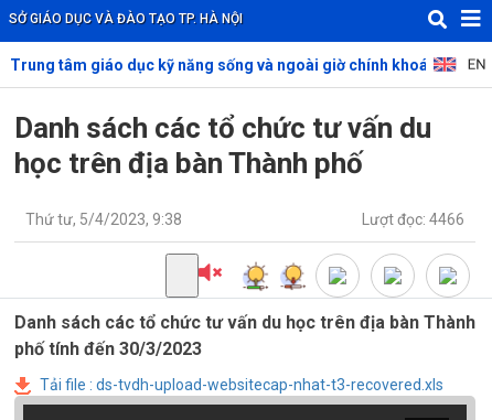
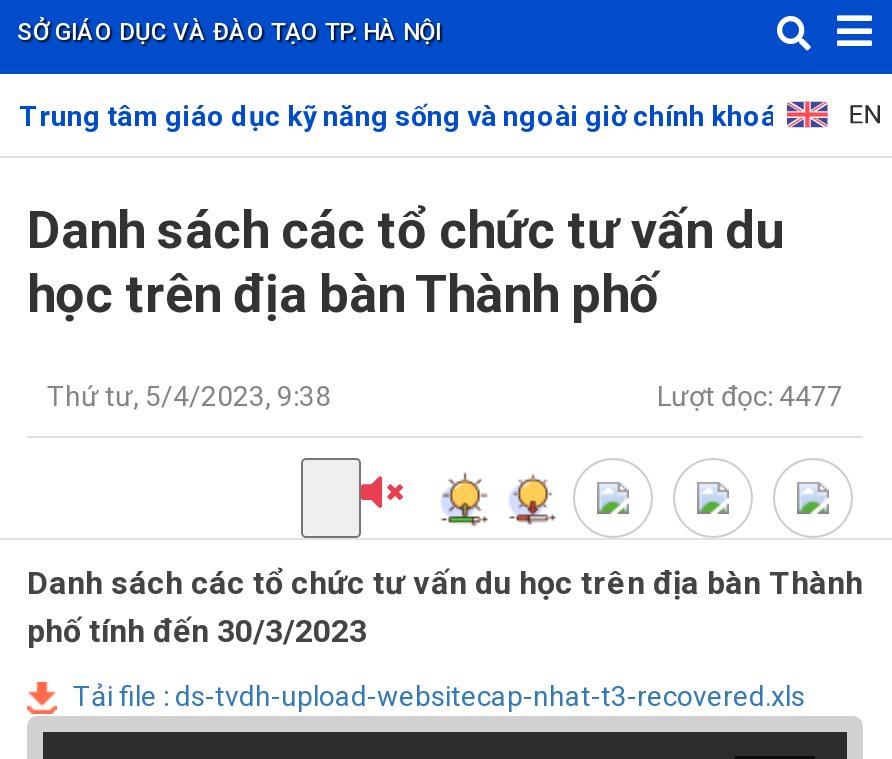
[362,211,464,228] Lượt đọc: 4466 -> [657,380,843,412] Lượt đọc: 4477

